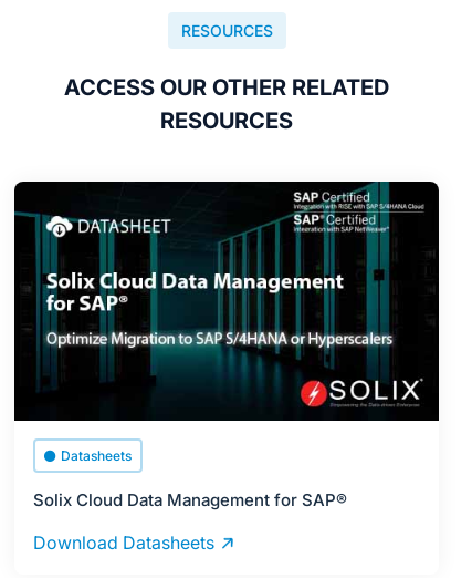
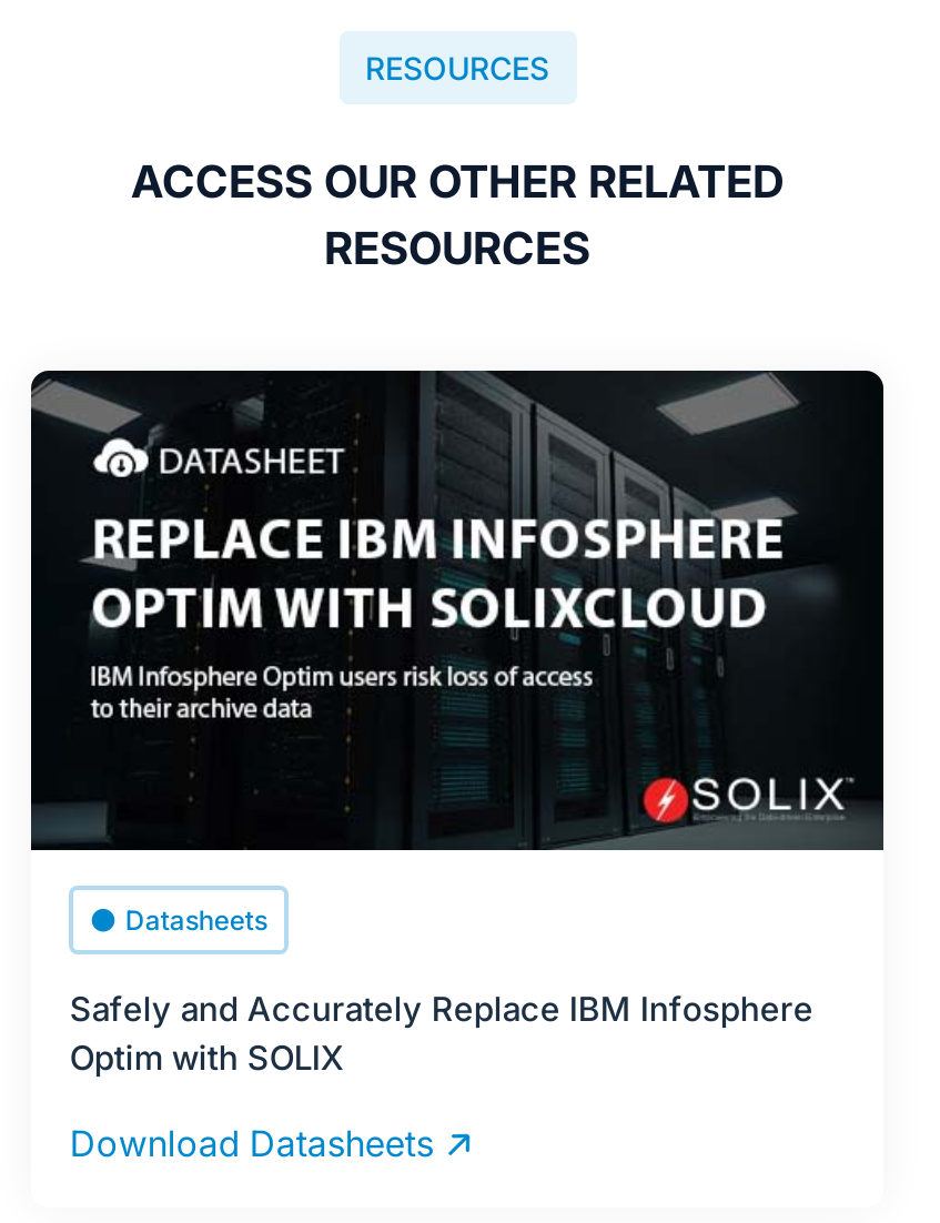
[14,182,438,420] [image] -> [31,371,883,850] [image]
[34,489,348,510] Solix Cloud Data Management for SAP® -> [70,987,813,1078] Safely and Accurately Replace IBM Infosphere | Optim with SOLIX

